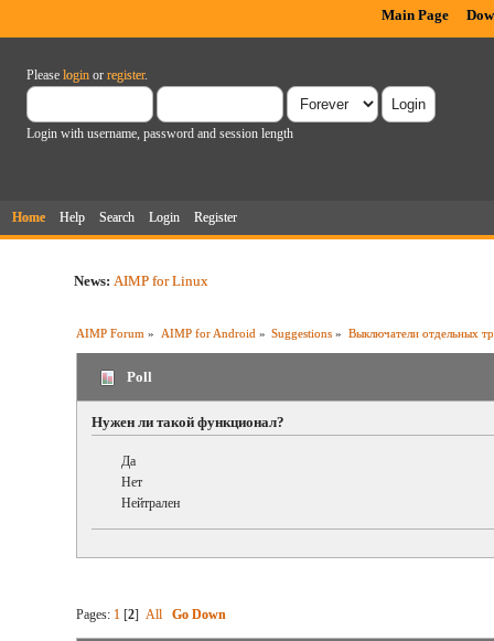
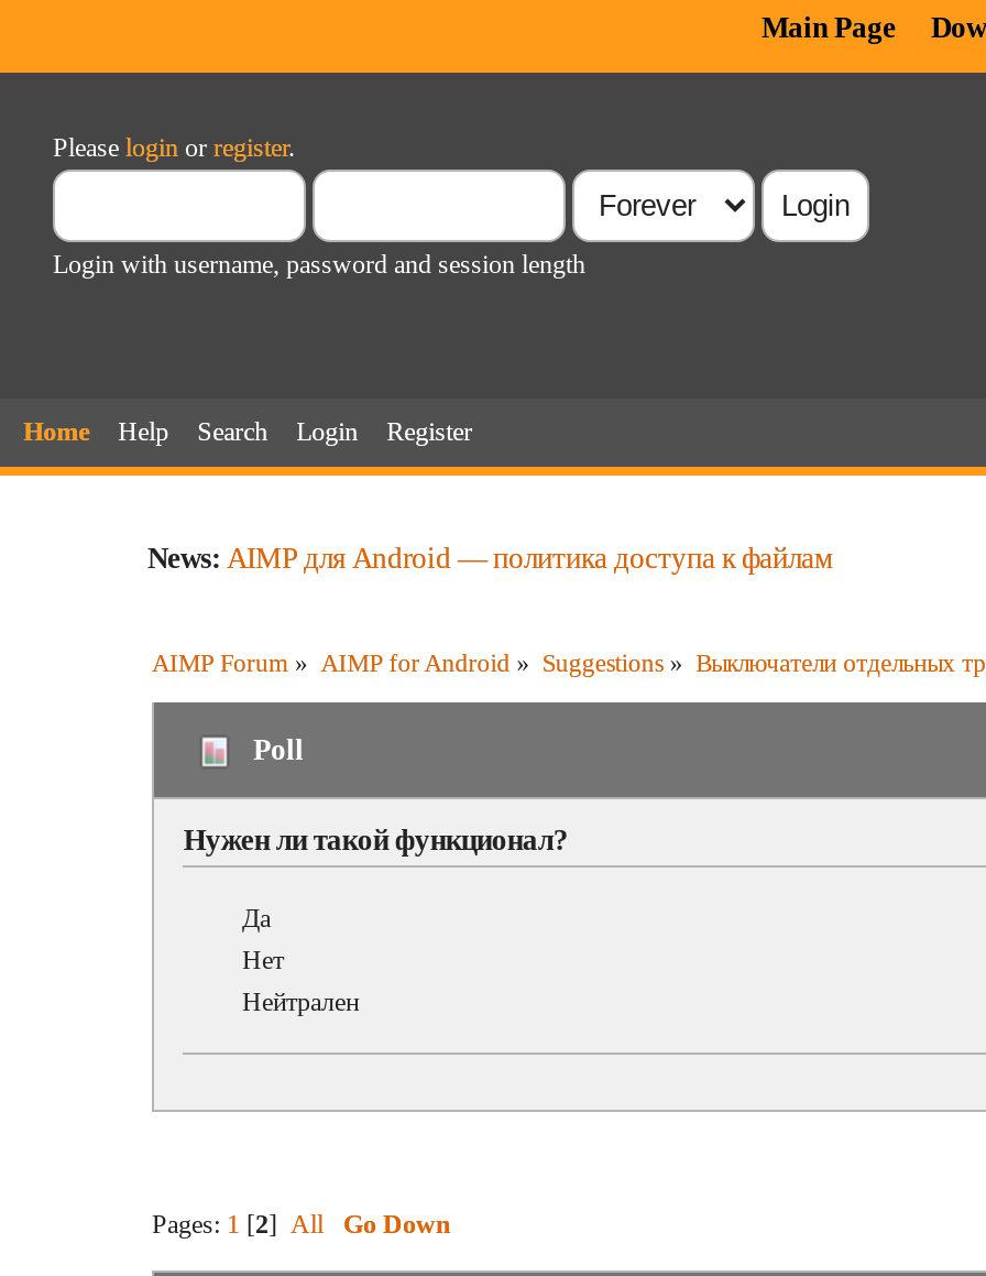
[74,273,208,289] News: AIMP for Linux -> [147,542,832,575] News: AIMP для Android — политика доступа к файлам

